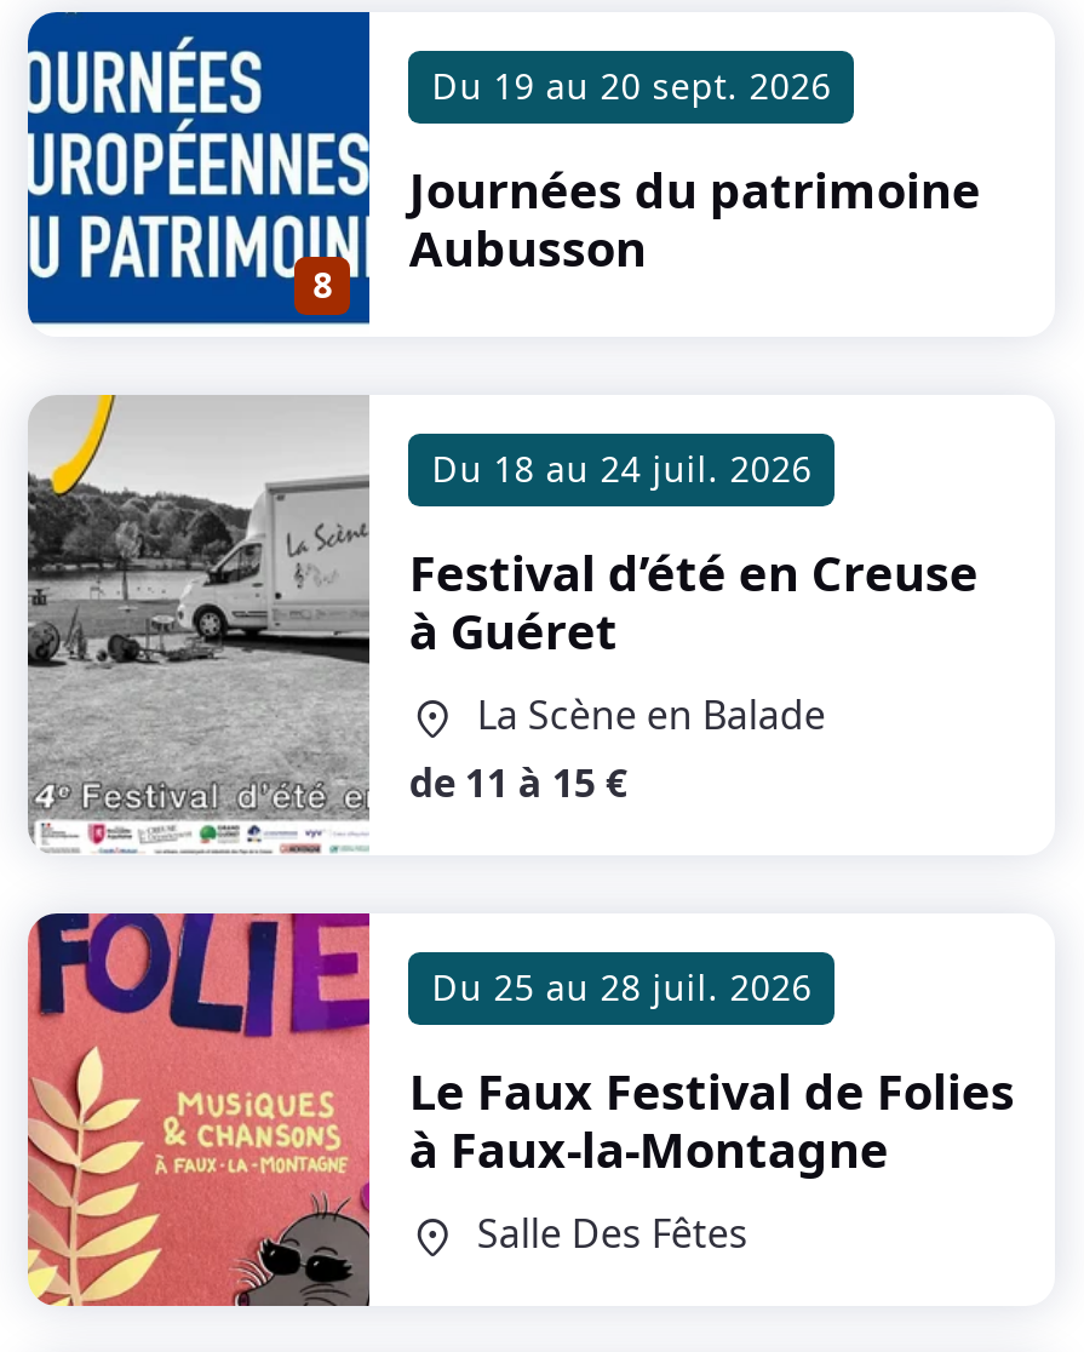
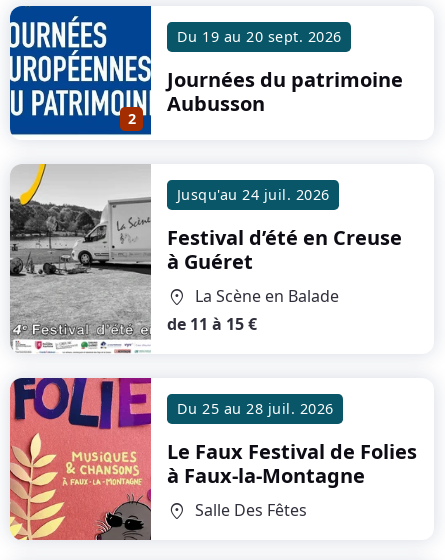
[313,262,333,308] 8 -> [128,109,136,128] 2
[432,447,812,493] Du 18 au 24 juil. 2026 -> [177,185,330,204] Jusqu'au 24 juil. 2026

